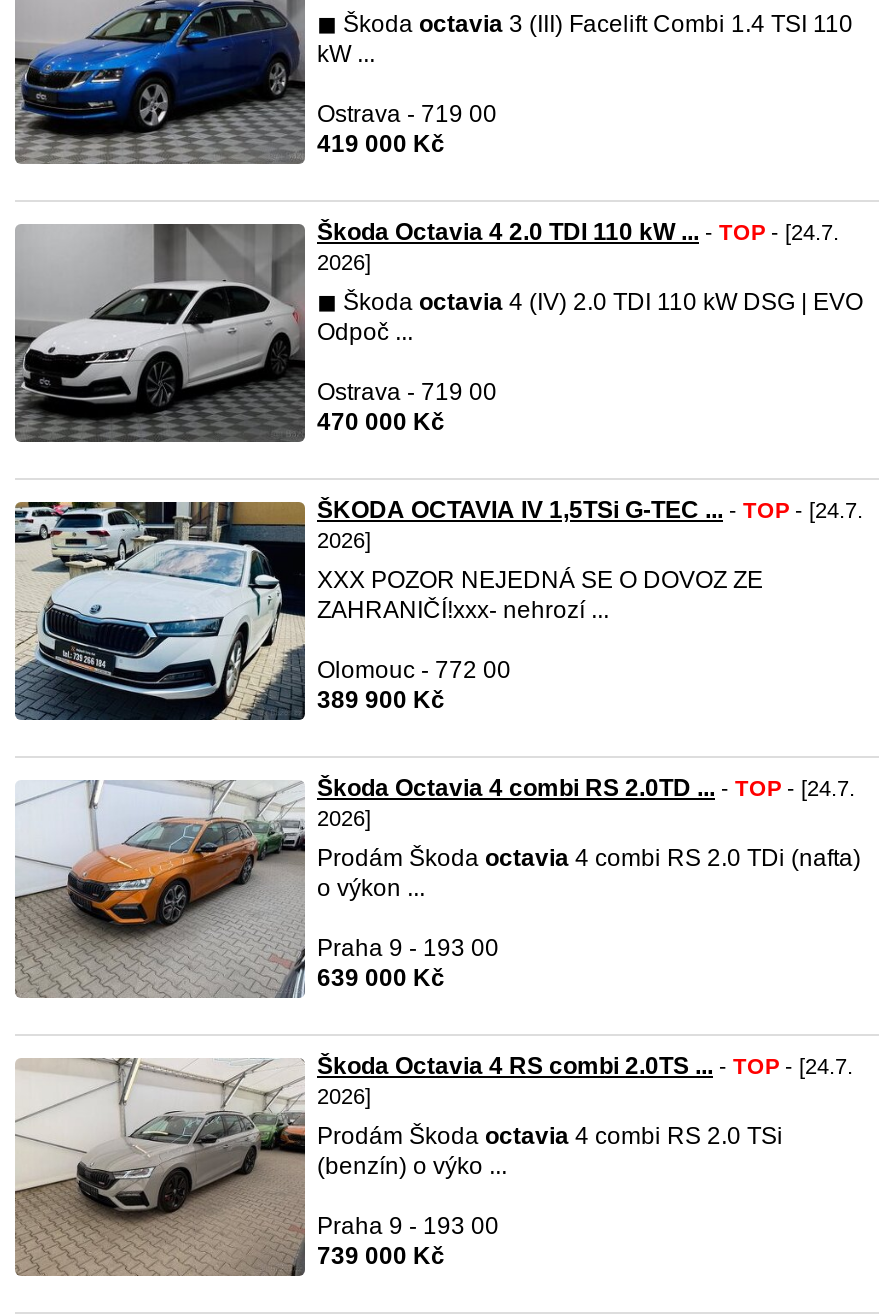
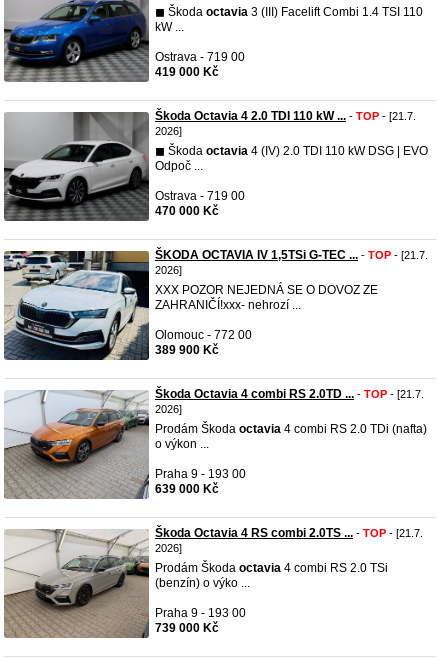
[317,218,839,246] Škoda Octavia 4 2.0 TDI 110 kW ... - TOP - [24.7. -> [155,109,416,123] Škoda Octavia 4 2.0 TDI 110 kW ... - TOP - [21.7.
[317,496,863,524] ŠKODA OCTAVIA IV 1,5TSi G-TEC ... - TOP - [24.7. -> [155,248,428,262] ŠKODA OCTAVIA IV 1,5TSi G-TEC ... - TOP - [21.7.
[317,774,855,802] Škoda Octavia 4 combi RS 2.0TD ... - TOP - [24.7. -> [155,387,424,401] Škoda Octavia 4 combi RS 2.0TD ... - TOP - [21.7.
[317,1052,853,1080] Škoda Octavia 4 RS combi 2.0TS ... - TOP - [24.7. -> [155,526,423,540] Škoda Octavia 4 RS combi 2.0TS ... - TOP - [21.7.

